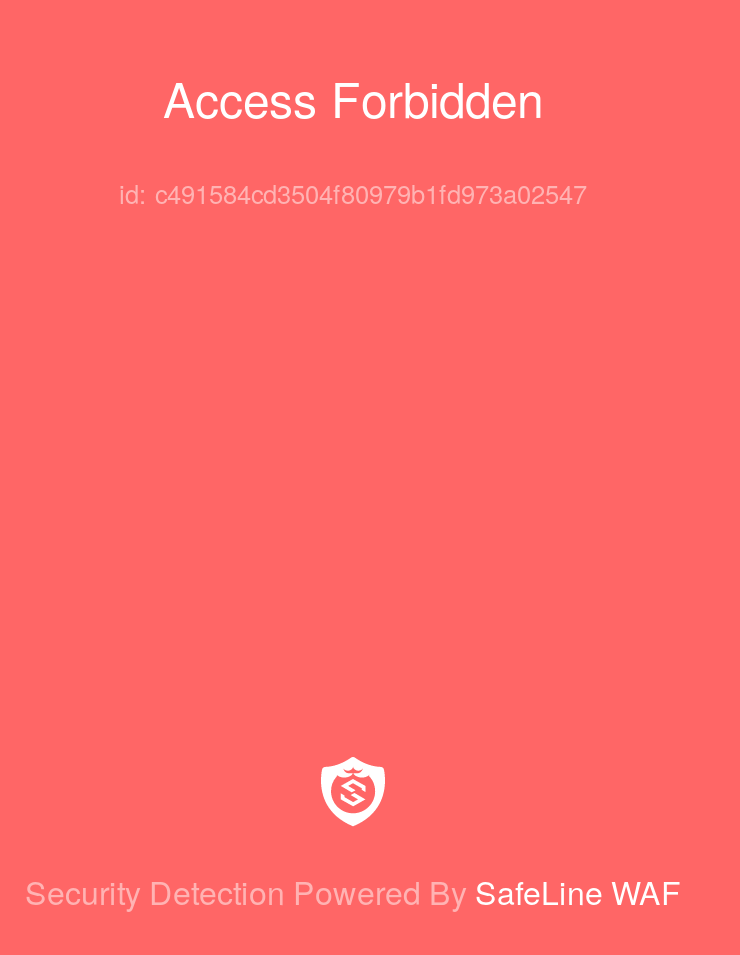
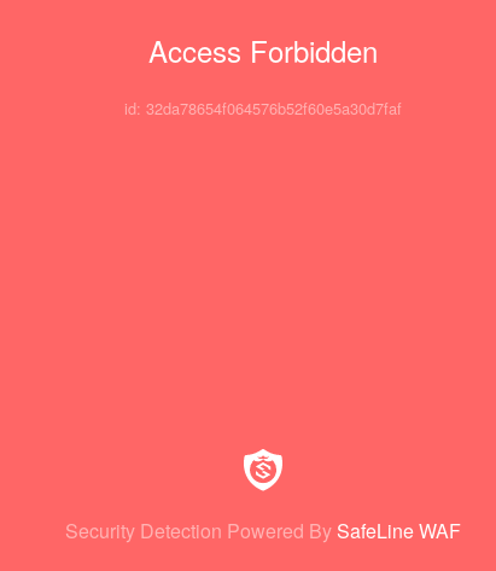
[119,174,587,212] id: c491584cd3504f80979b1fd973a02547 -> [124,97,402,120] id: 32da78654f064576b52f60e5a30d7faf

